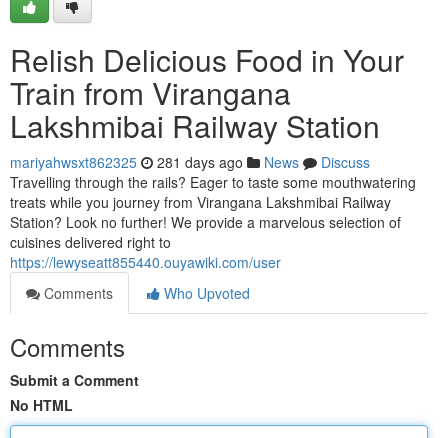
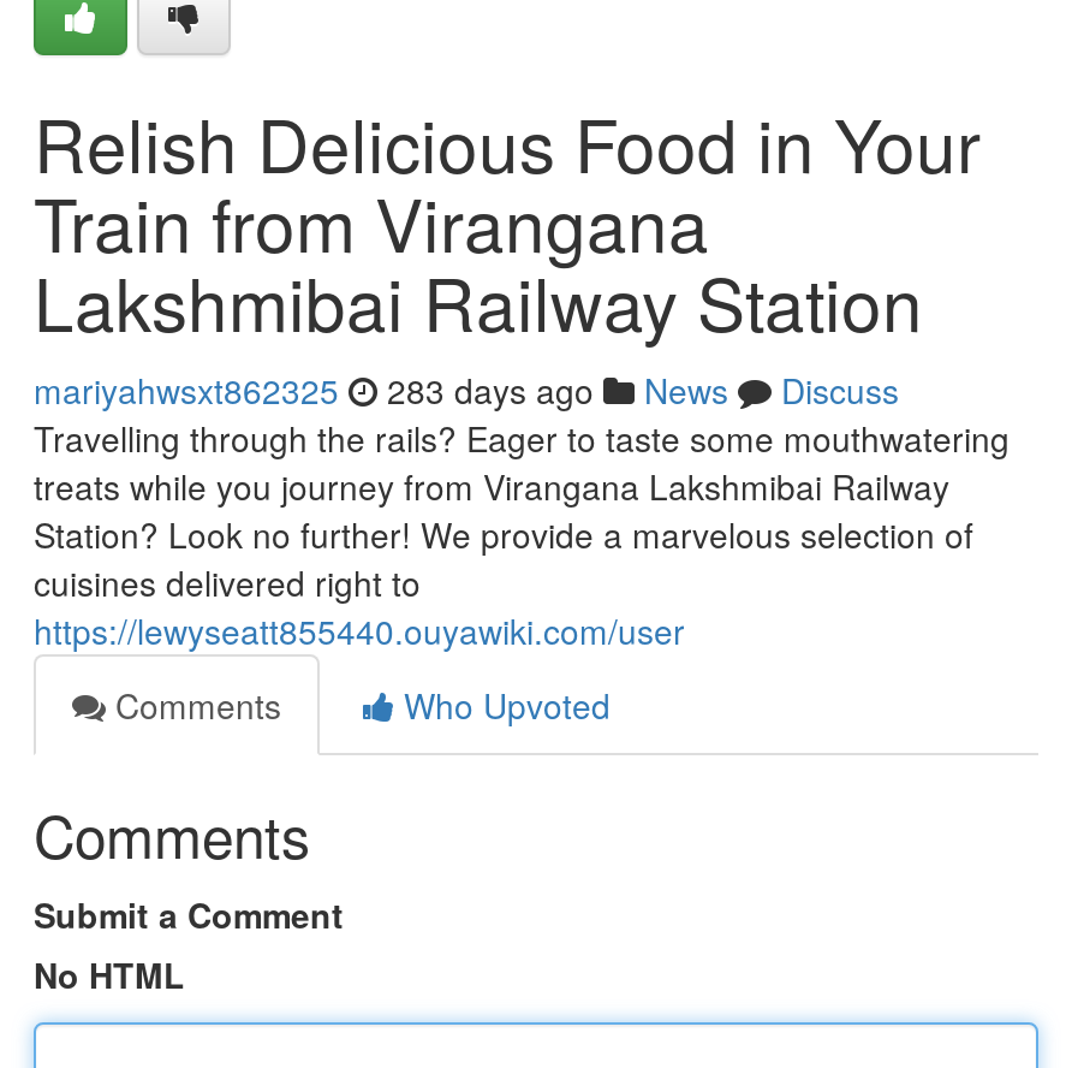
[10,152,370,172] mariyahwsxt862325 281 days ago News Discuss -> [34,366,899,414] mariyahwsxt862325 283 days ago News Discuss

